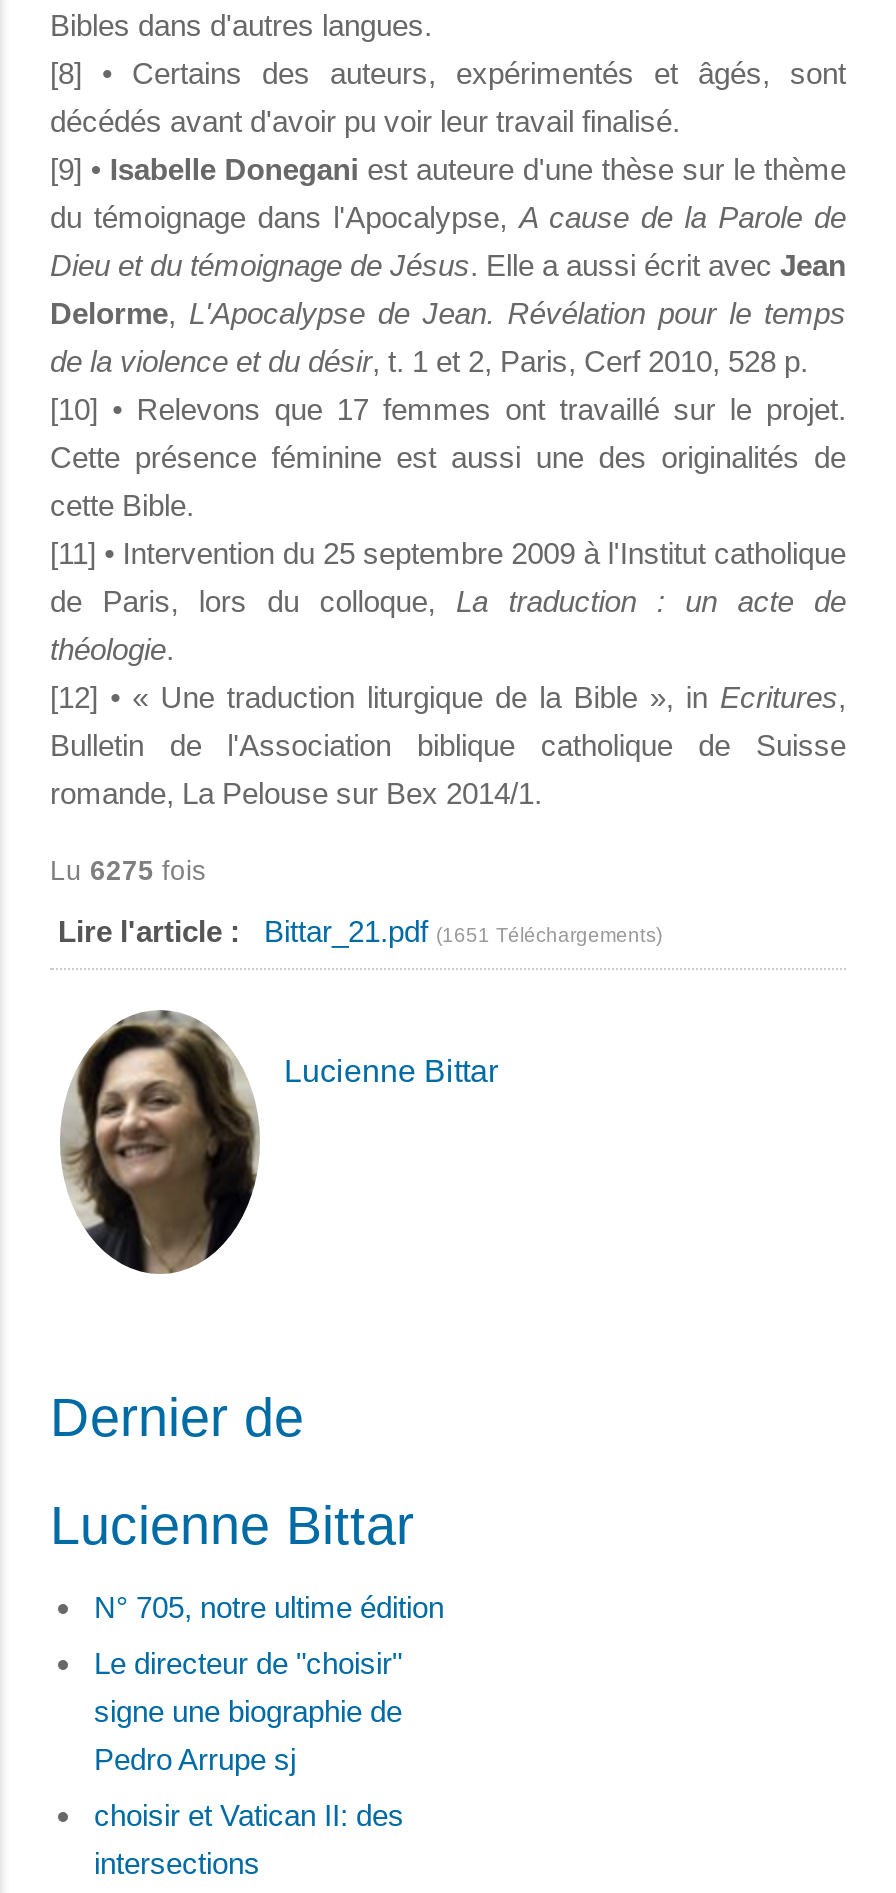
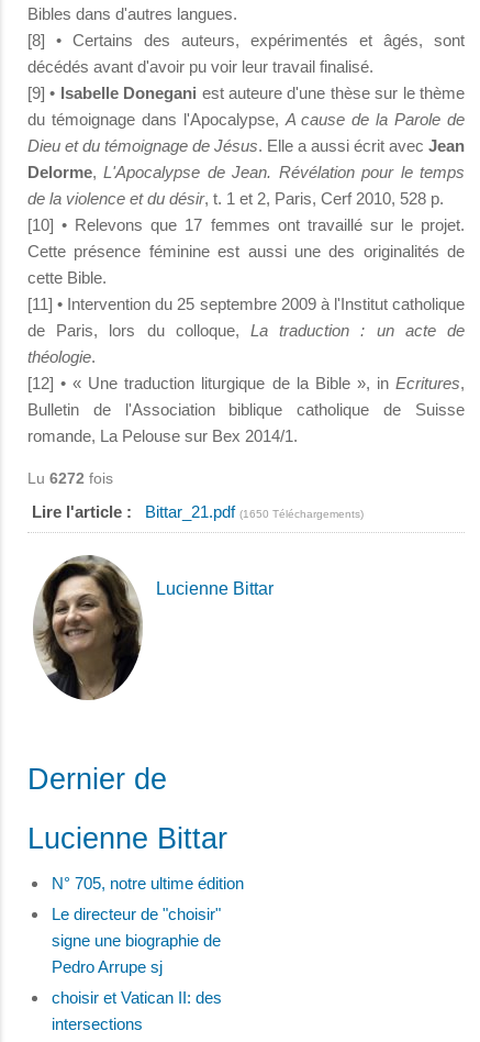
[50,857,206,887] Lu 6275 fois -> [27,471,113,487] Lu 6272 fois
[58,915,662,949] Lire l'article : Bittar_21.pdf (1651 Téléchargements) -> [32,503,364,522] Lire l'article : Bittar_21.pdf (1650 Téléchargements)

